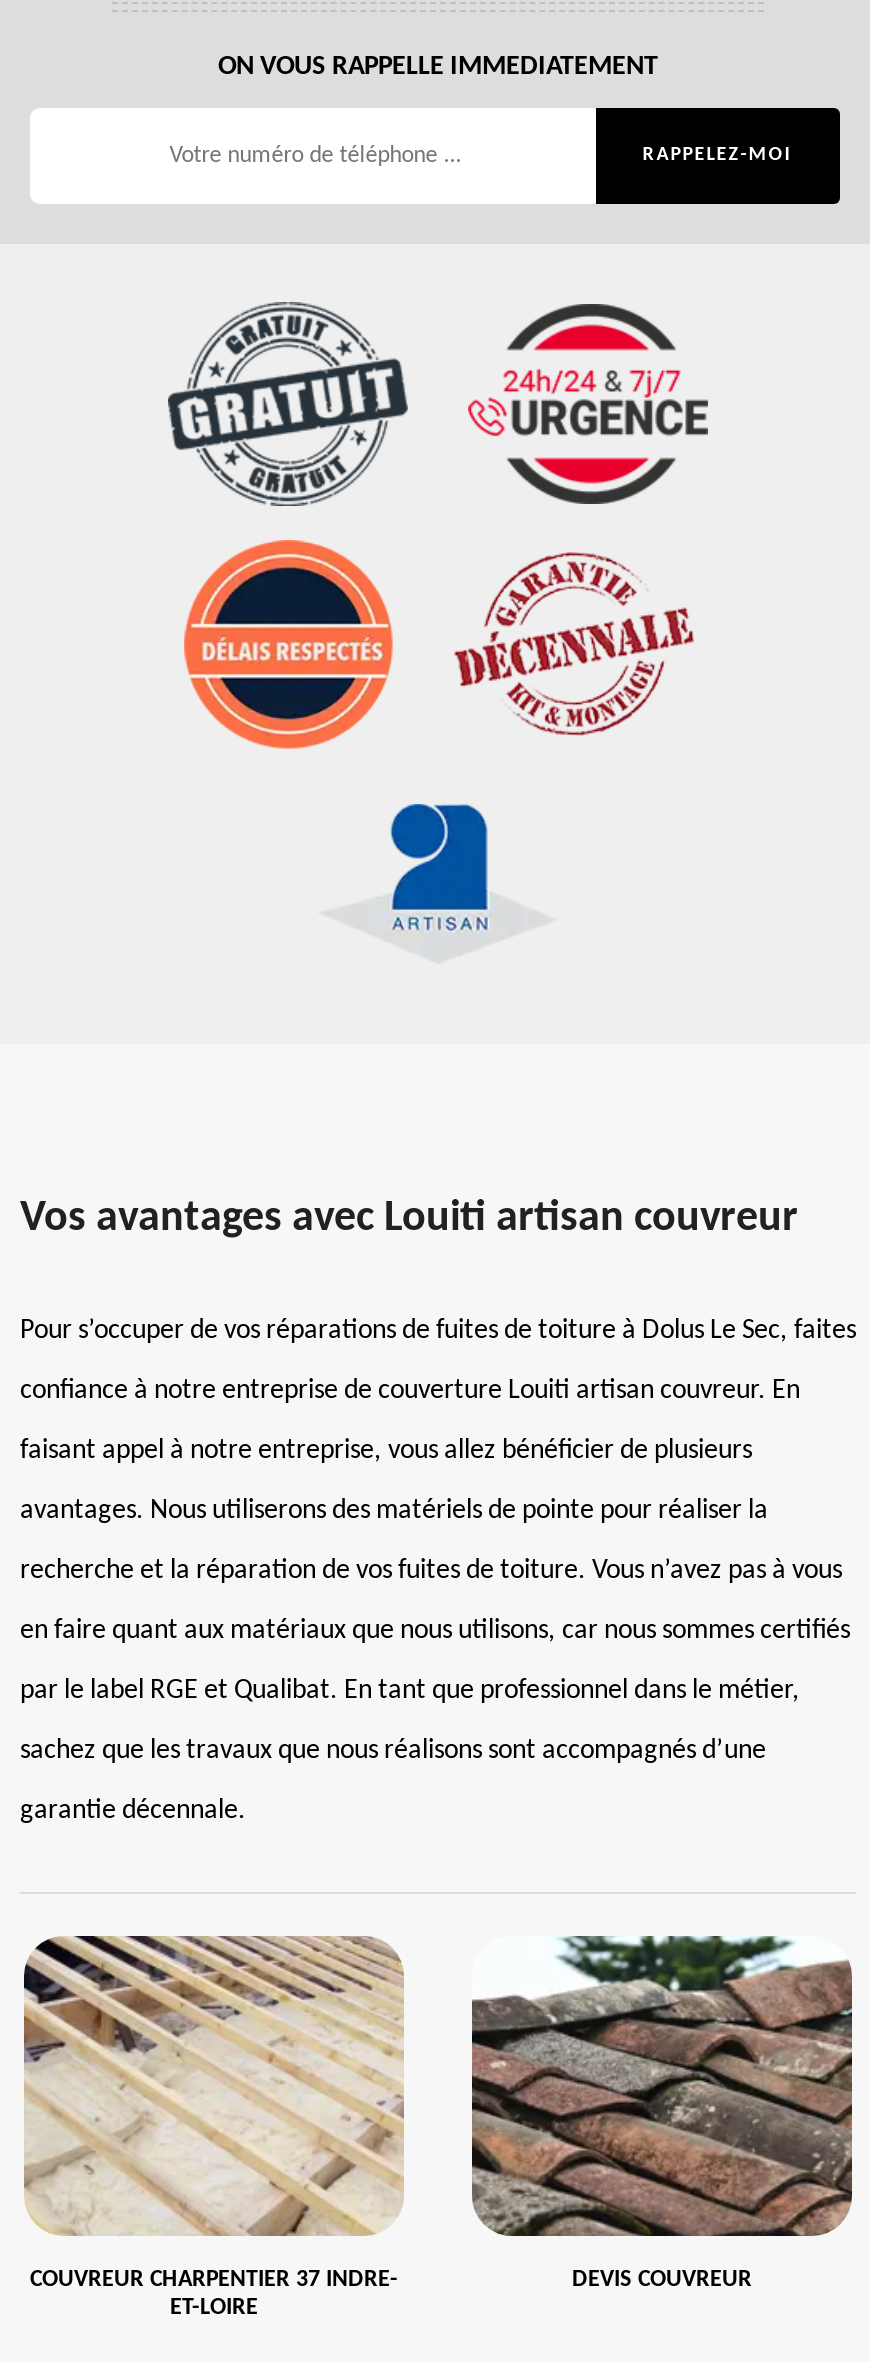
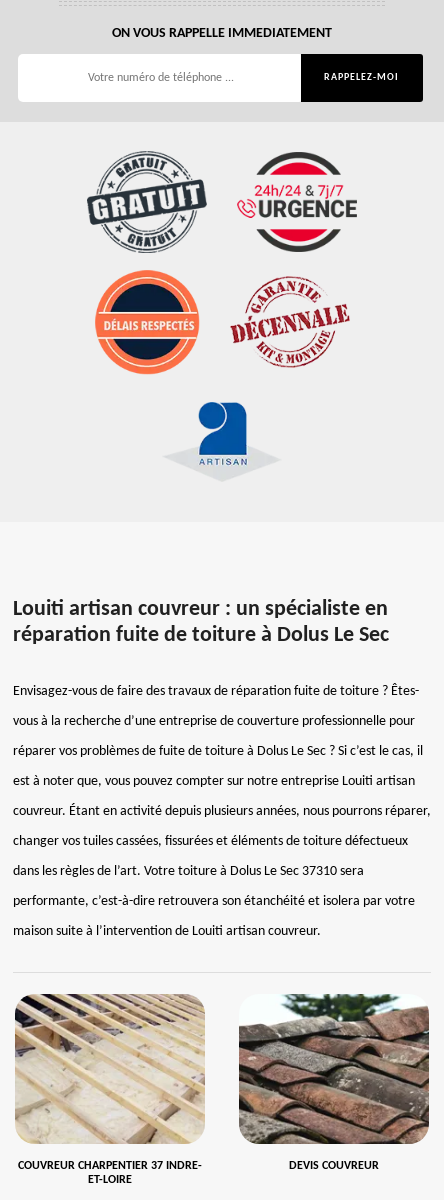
[20,1196,798,1242] Vos avantages avec Louiti artisan couvreur -> [13,598,389,647] Louiti artisan couvreur : un spécialiste en | réparation fuite de toiture à Dolus Le Sec
[20,1316,856,1346] Pour s’occuper de vos réparations de fuites de toiture à Dolus Le Sec, faites -> [13,684,419,699] Envisagez-vous de faire des travaux de réparation fuite de toiture ? Êtes-
[20,1376,800,1406] confiance à notre entreprise de couverture Louiti artisan couvreur. En -> [13,714,415,729] vous à la recherche d’une entreprise de couverture professionnelle pour
[20,1436,752,1466] faisant appel à notre entreprise, vous allez bénéficier de plusieurs -> [13,744,423,759] réparer vos problèmes de fuite de toiture à Dolus Le Sec ? Si c’est le cas, il
[20,1496,768,1526] avantages. Nous utiliserons des matériels de pointe pour réaliser la -> [13,774,415,789] est à noter que, vous pouvez compter sur notre entreprise Louiti artisan
[20,1556,842,1586] recherche et la réparation de vos fuites de toiture. Vous n’avez pas à vous -> [13,804,431,819] couvreur. Étant en activité depuis plusieurs années, nous pourrons réparer,
[20,1616,850,1646] en faire quant aux matériaux que nous utilisons, car nous sommes certifiés -> [13,834,408,849] changer vos tuiles cassées, fissurées et éléments de toiture défectueux
[20,1676,800,1706] par le label RGE et Qualibat. En tant que professionnel dans le métier, -> [13,864,364,879] dans les règles de l’art. Votre toiture à Dolus Le Sec 37310 sera
[20,1736,766,1766] sachez que les travaux que nous réalisons sont accompagnés d’une -> [13,894,415,909] performante, c’est-à-dire retrouvera son étanchéité et isolera par votre
[20,1796,246,1826] garantie décennale. -> [13,924,321,939] maison suite à l’intervention de Louiti artisan couvreur.

